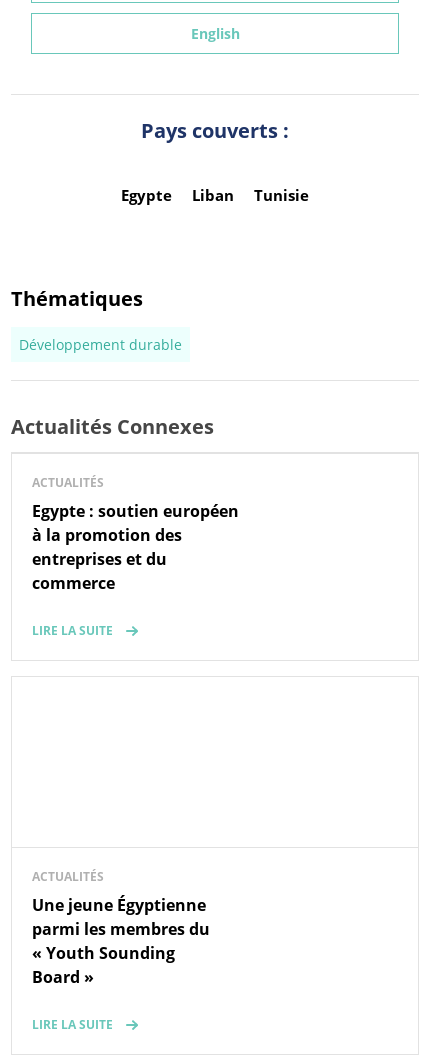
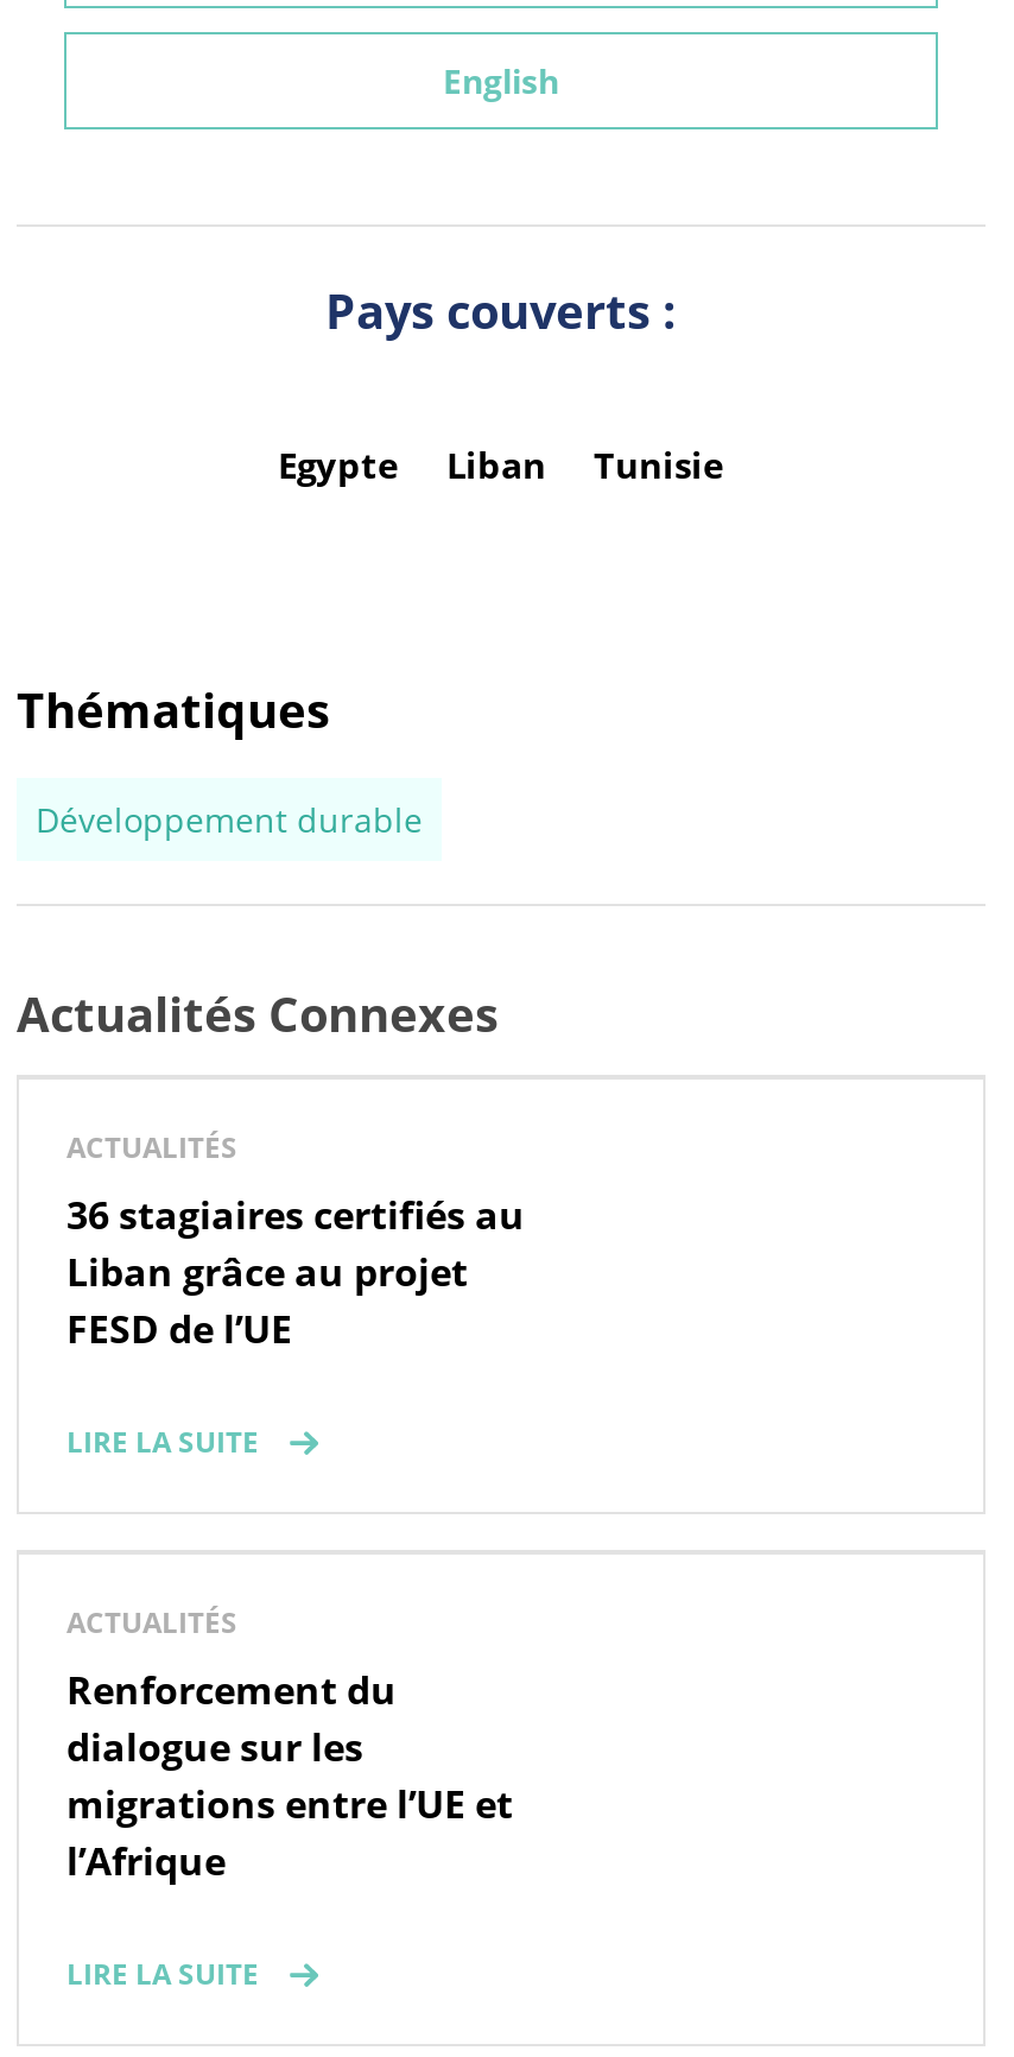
[32,500,239,594] Egypte : soutien européen | à la promotion des | entreprises et du | commerce -> [66,1190,525,1356] 36 stagiaires certifiés au | Liban grâce au projet | FESD de l’UE
[32,894,210,988] Une jeune Égyptienne | parmi les membres du | « Youth Sounding | Board » -> [66,1665,513,1888] Renforcement du | dialogue sur les | migrations entre l’UE et | l’Afrique

